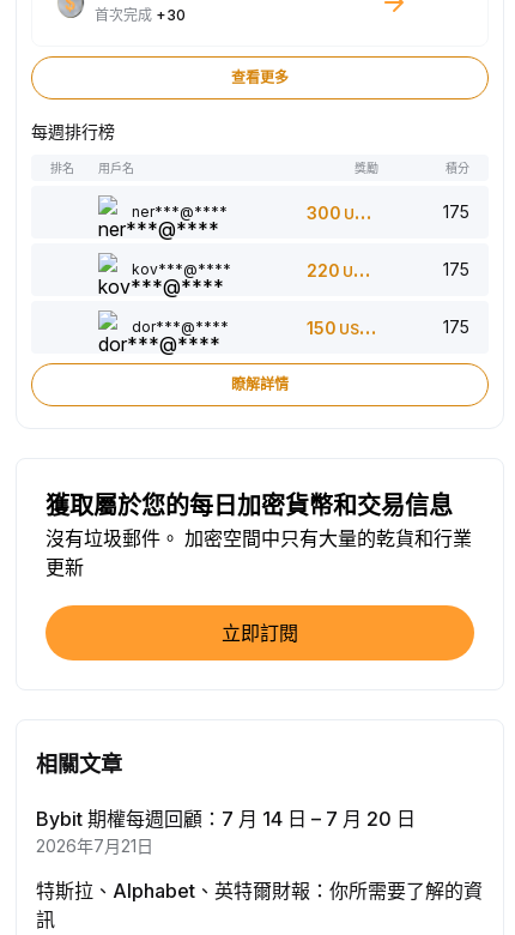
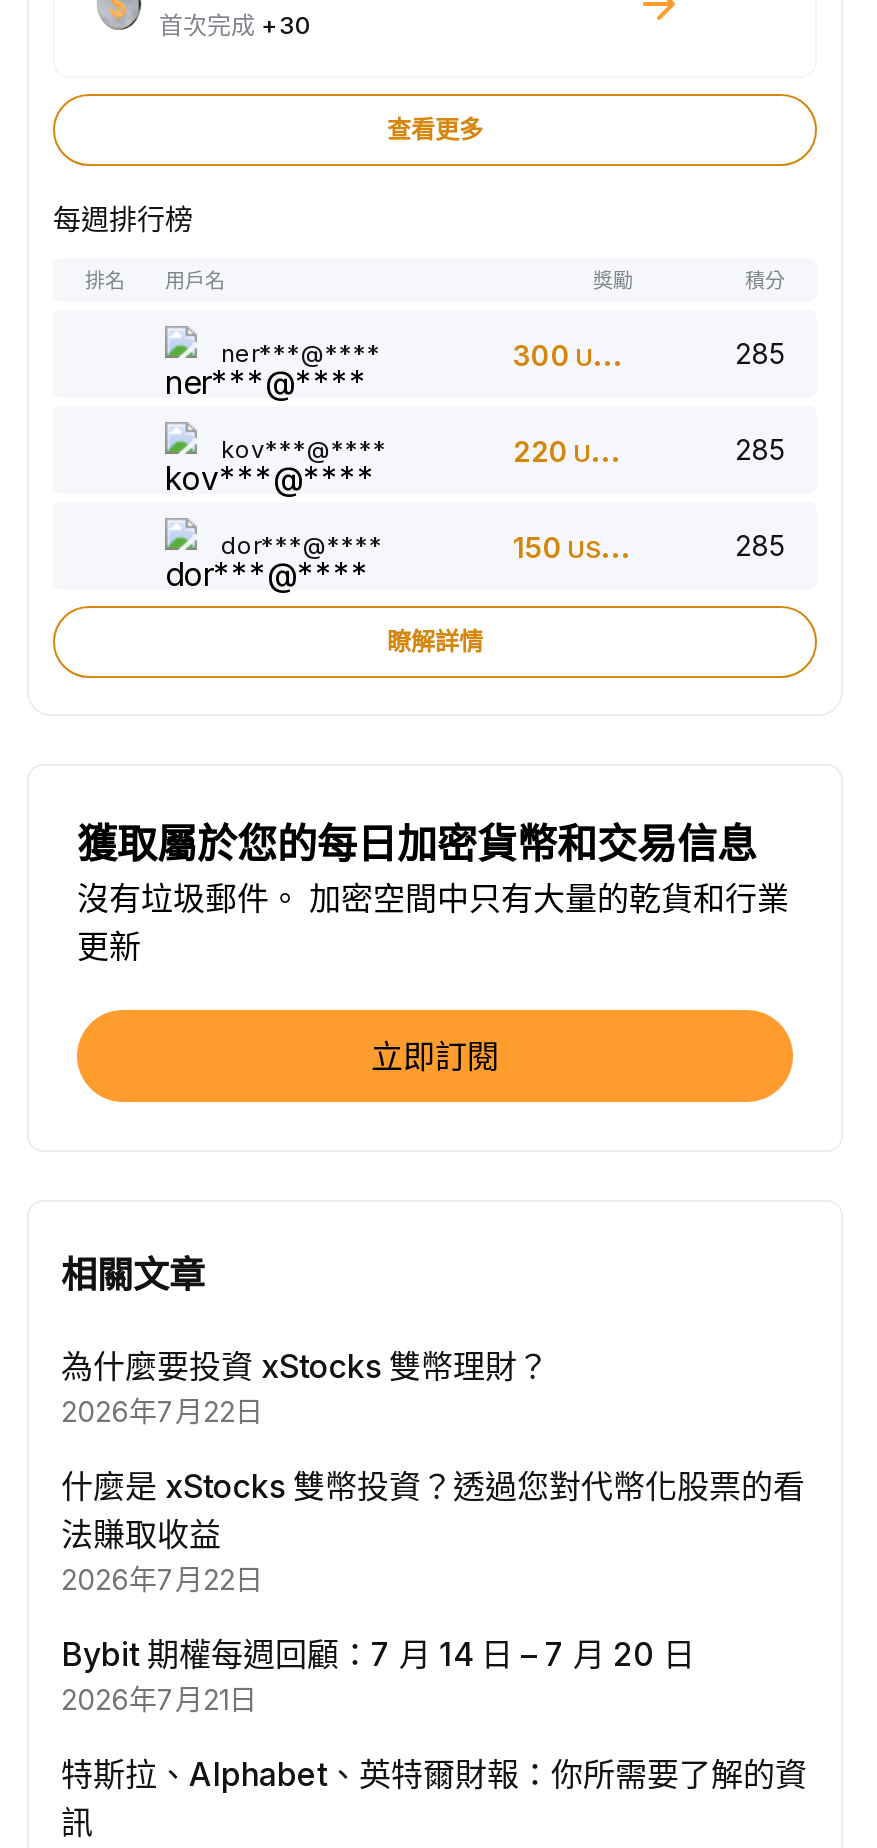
[443,202,469,222] 175 -> [735,337,785,371] 285
[443,259,469,280] 175 -> [735,433,785,467] 285
[443,317,469,337] 175 -> [735,529,785,563] 285
none -> [61,1347,805,1597] 為什麼要投資 xStocks 雙幣理財？ | 2026年7月22日 | 什麼是 xStocks 雙幣投資？透過您對代幣化股票的看 | 法賺取收益 | 2026年7月22日

